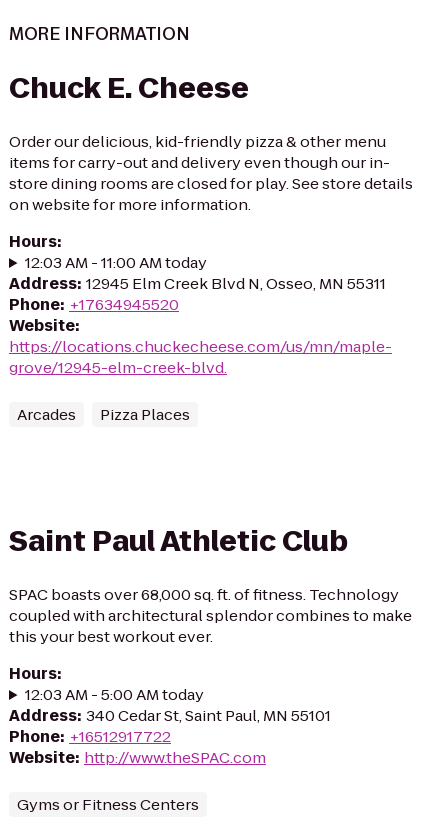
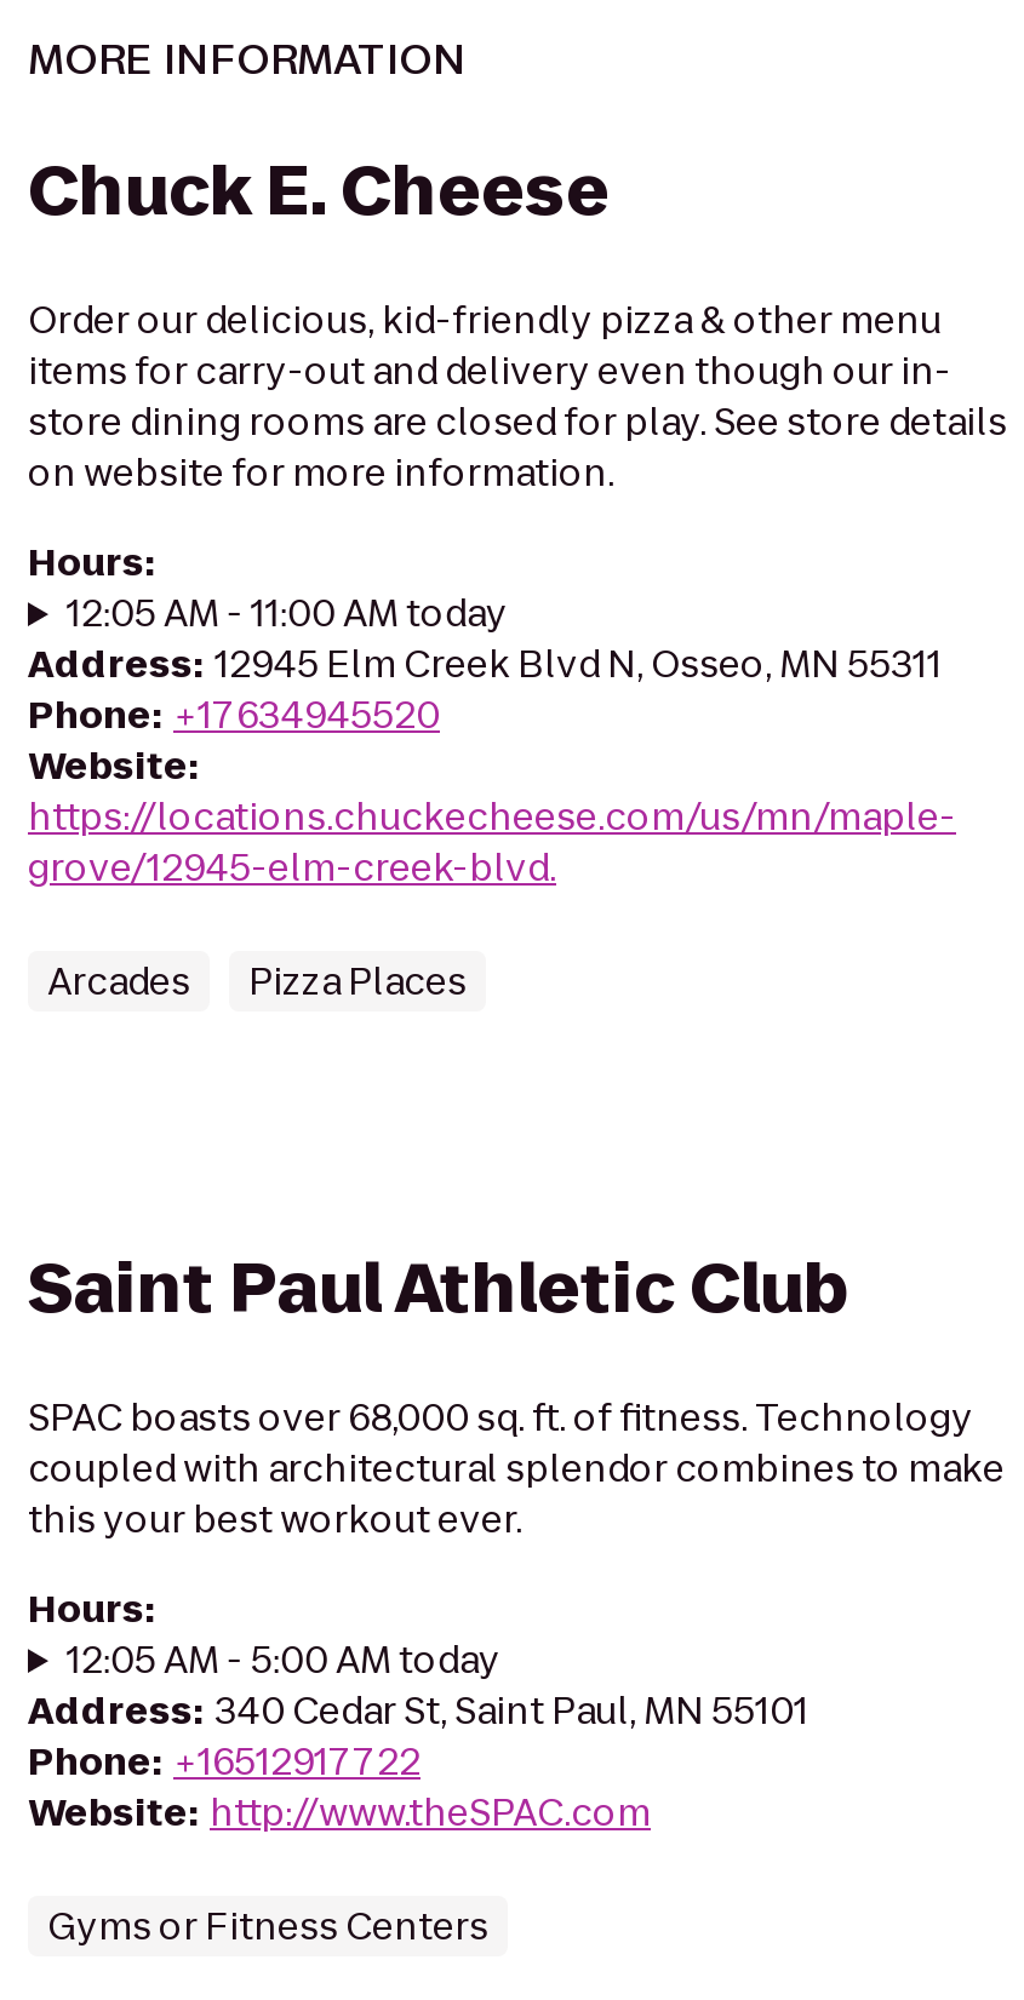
[25,252,207,273] 12:03 AM - 11:00 AM today -> [66,588,508,638] 12:05 AM - 11:00 AM today
[25,684,204,705] 12:03 AM - 5:00 AM today -> [66,1634,500,1685] 12:05 AM - 5:00 AM today

